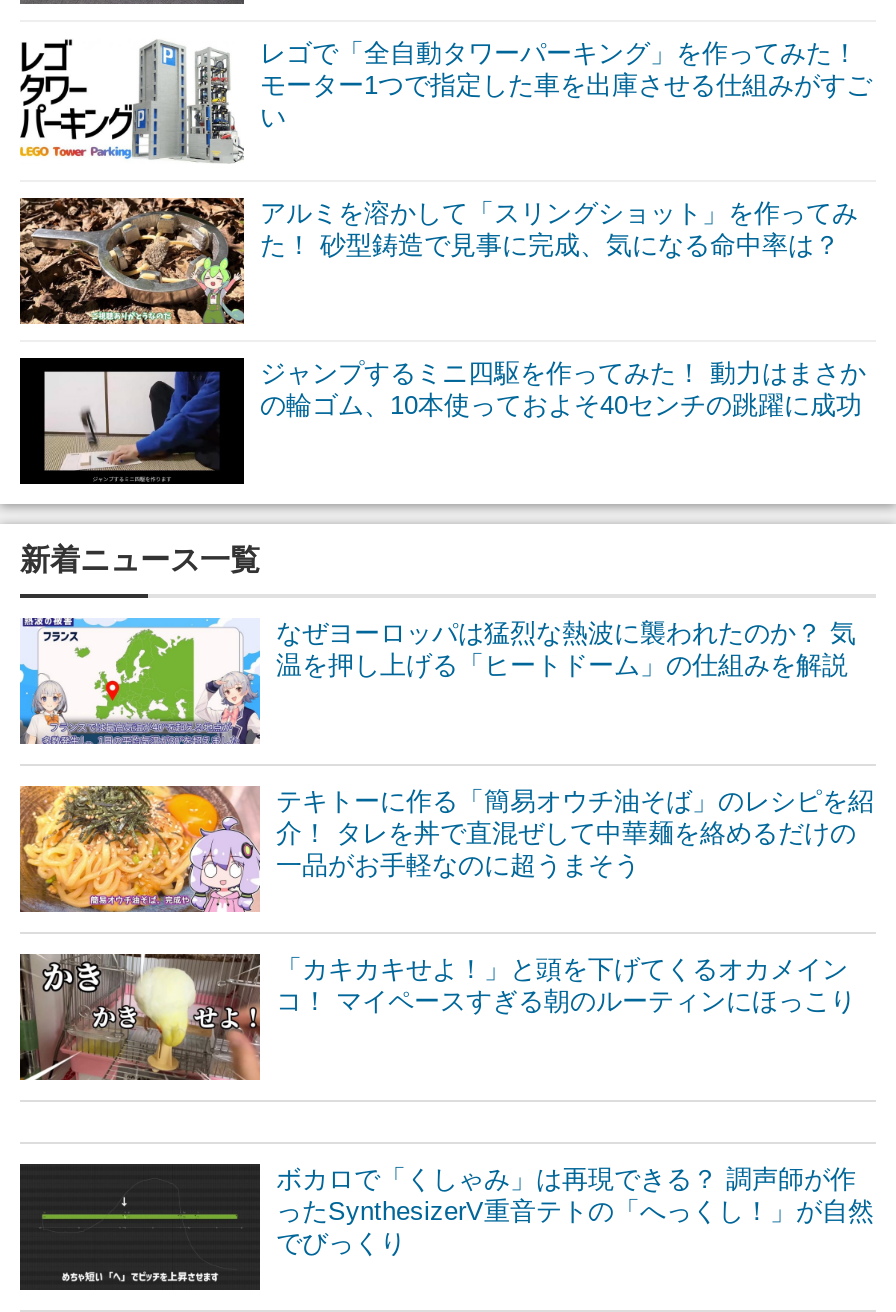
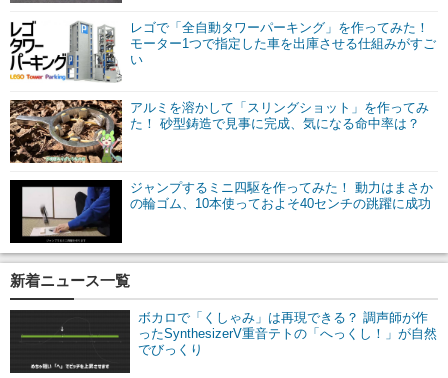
[18,616,856,746] [image] | なぜヨーロッパは猛烈な熱波に襲われたのか？ 気 | 温を押し上げる「ヒートドーム」の仕組みを解説 -> none
[18,784,874,1017] [image] | テキトーに作る「簡易オウチ油そば」のレシピを紹 | 介！ タレを丼で直混ぜして中華麺を絡めるだけの | 一品がお手軽なのに超うまそう | 「カキカキせよ！」と頭を下げてくるオカメイン | コ！ マイペースすぎる朝のルーティンにほっこり -> none
[18,952,262,1082] [image] -> none

